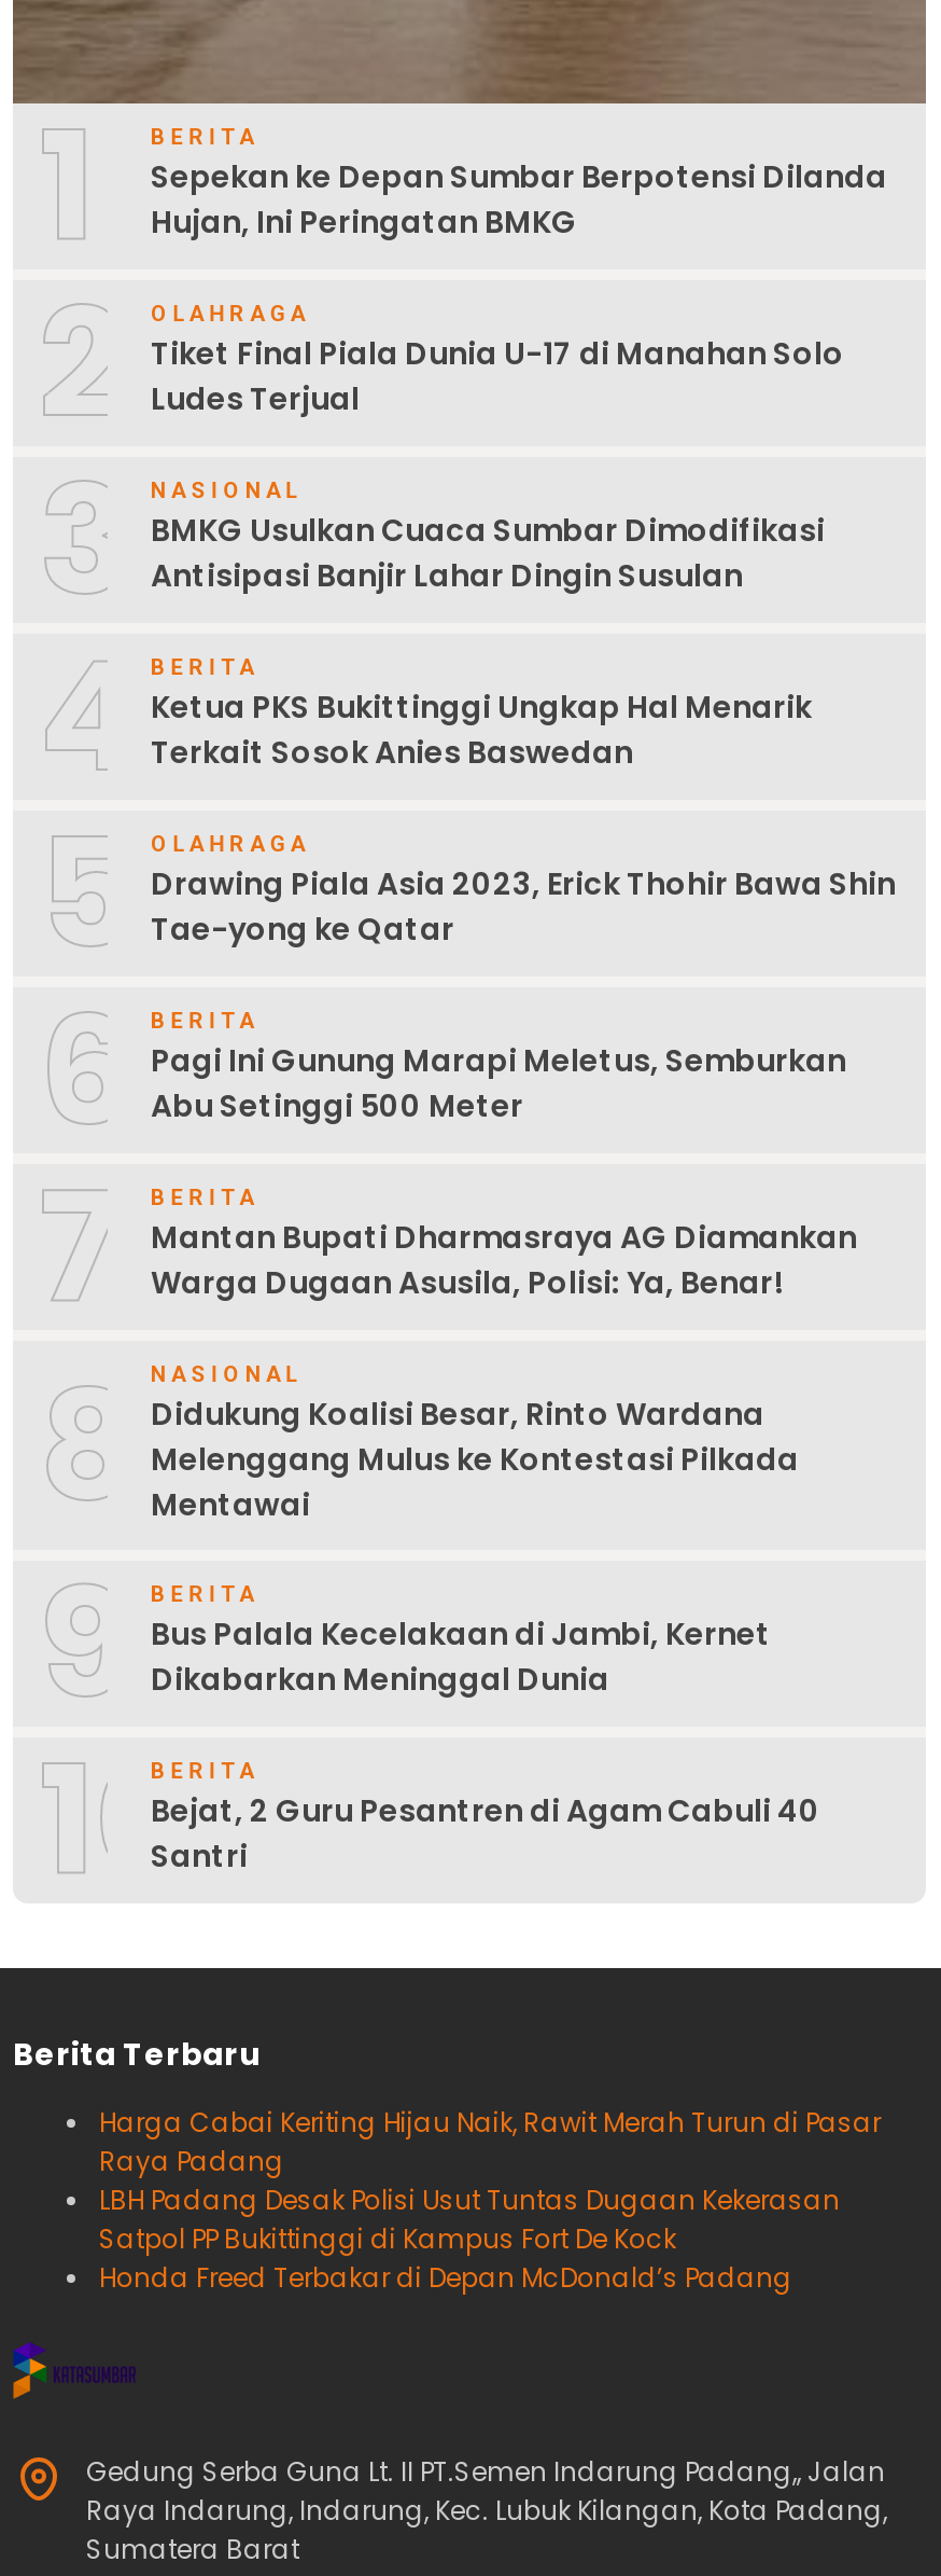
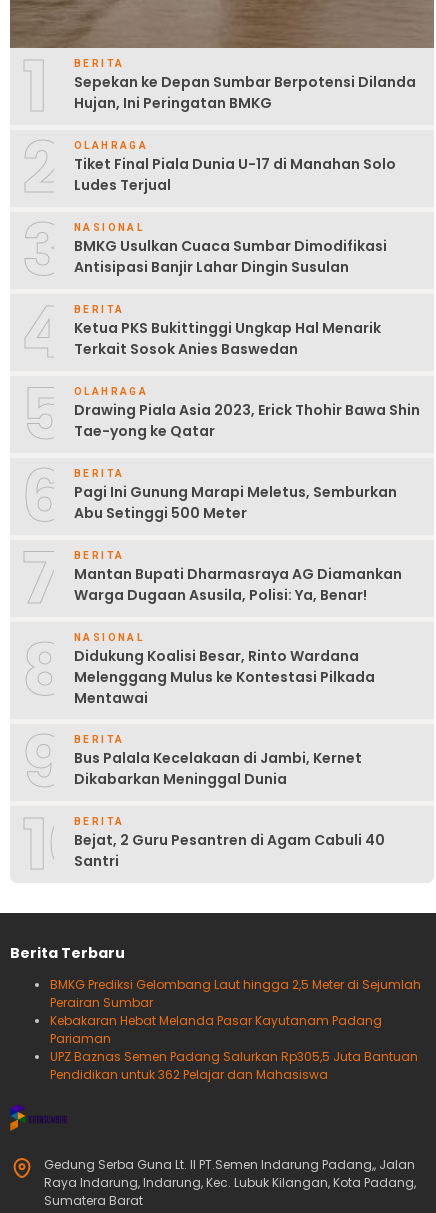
[99,2103,881,2295] Harga Cabai Keriting Hijau Naik, Rawit Merah Turun di Pasar | Raya Padang | LBH Padang Desak Polisi Usut Tuntas Dugaan Kekerasan | Satpol PP Bukittinggi di Kampus Fort De Kock | Honda Freed Terbakar di Depan McDonald’s Padang -> [50,976,421,1083] BMKG Prediksi Gelombang Laut hingga 2,5 Meter di Sejumlah | Perairan Sumbar | Kebakaran Hebat Melanda Pasar Kayutanam Padang | Pariaman | UPZ Baznas Semen Padang Salurkan Rp305,5 Juta Bantuan | Pendidikan untuk 362 Pelajar dan Mahasiswa

